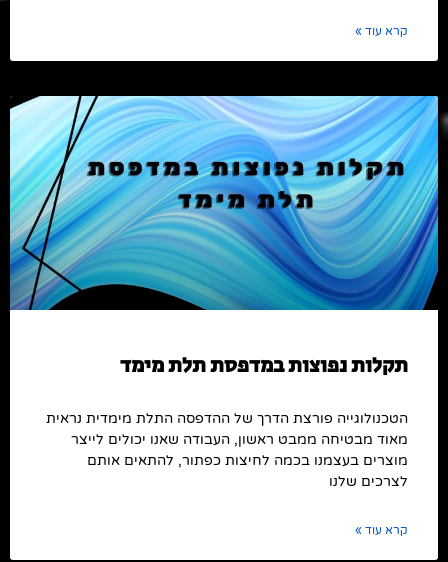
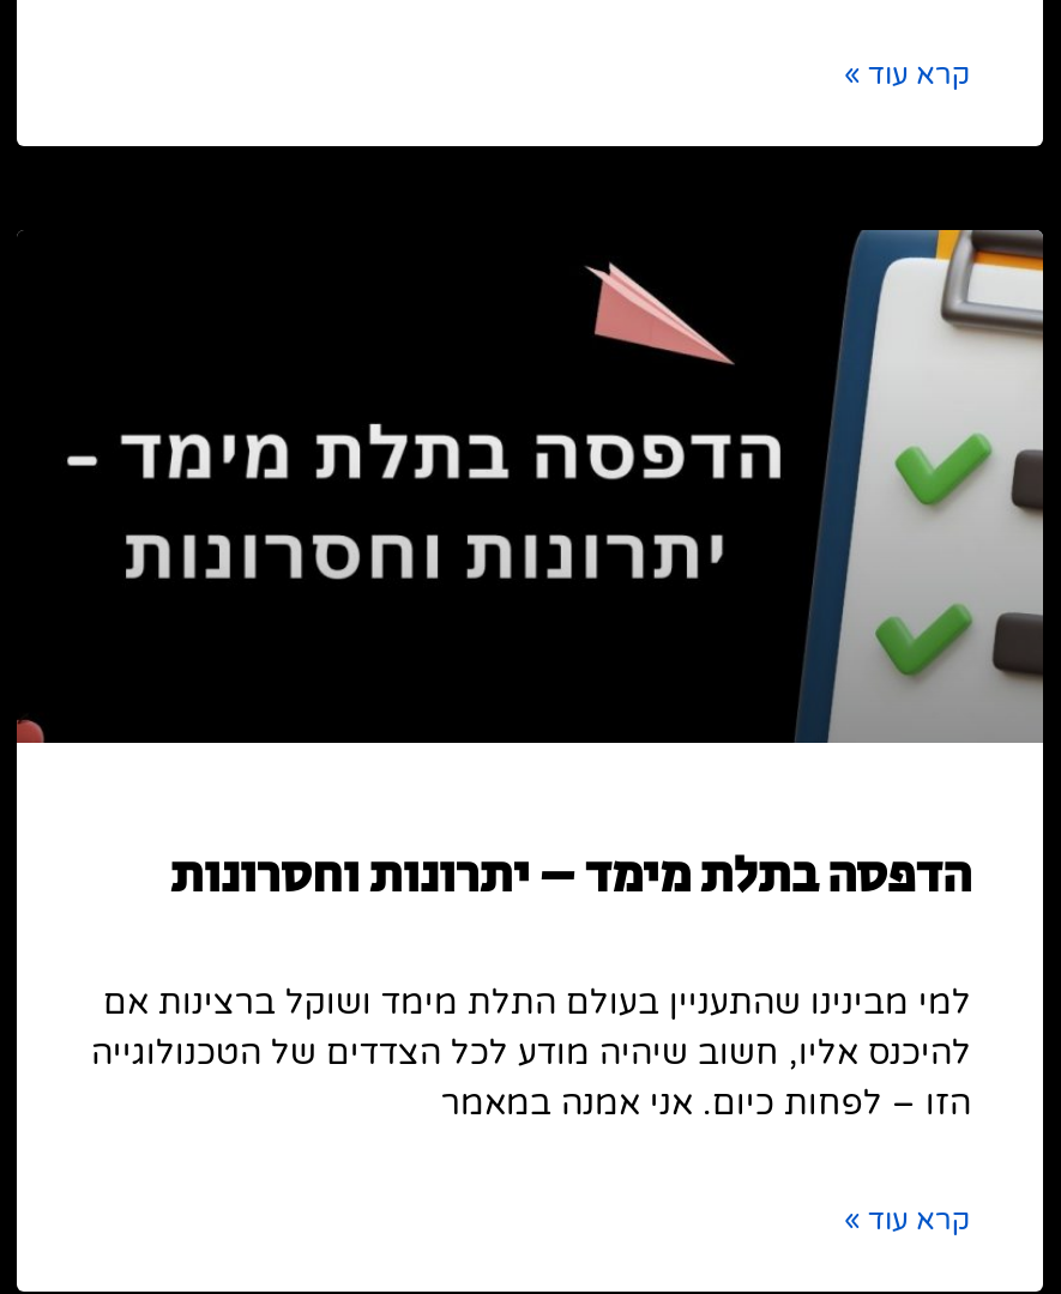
[9,95,445,381] [image] | תקלות נפוצות במדפסת תלת מימד -> [17,228,1045,912] [image] | הדפסה בתלת מימד – יתרונות וחסרונות
[46,410,408,490] הטכנולוגייה פורצת הדרך של ההדפסה התלת מימדית נראית | מאוד מבטיחה ממבט ראשון, העבודה שאנו יכולים לייצר | מוצרים בעצמנו בכמה לחיצות כפתור, להתאים אותם | לצרכים שלנו -> [91,982,971,1123] למי מבינינו שהתעניין בעולם התלת מימד ושוקל ברצינות אם | להיכנס אליו, חשוב שיהיה מודע לכל הצדדים של הטכנולוגייה | הזו – לפחות כיום. אני אמנה במאמר

